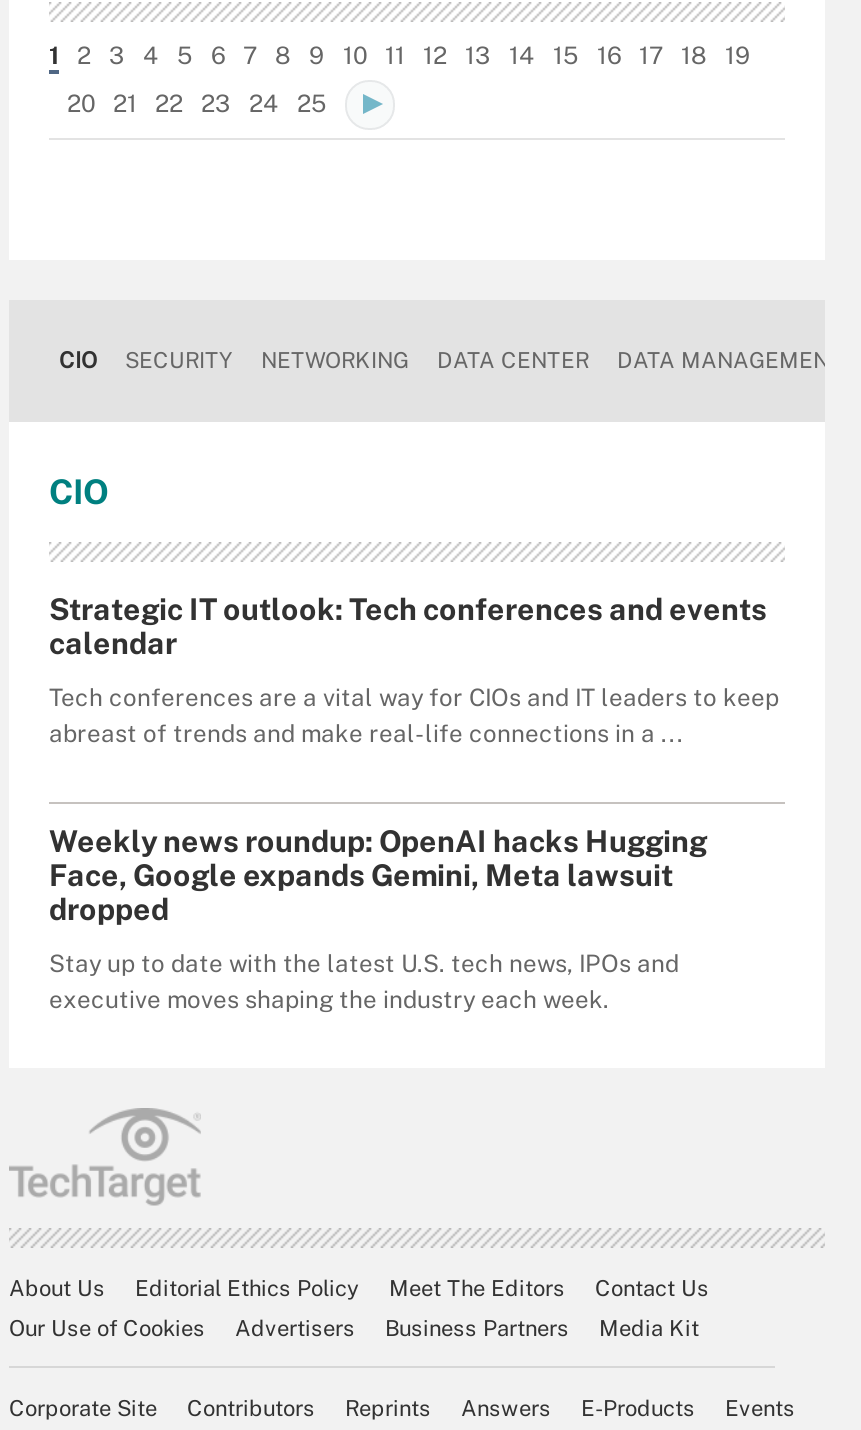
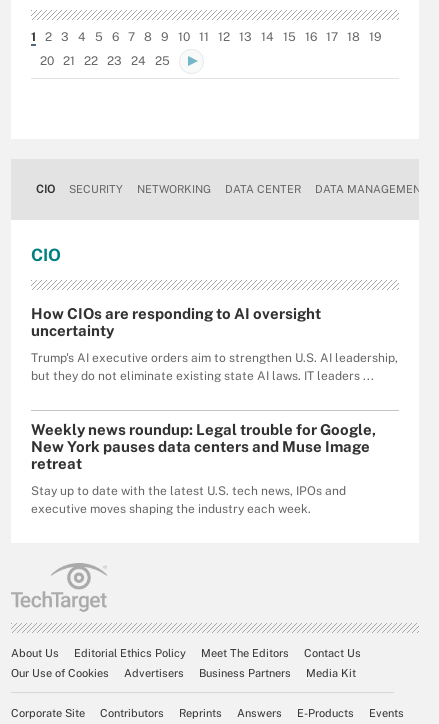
[49,591,767,659] Strategic IT outlook: Tech conferences and events | calendar -> [31,305,321,339] How CIOs are responding to AI oversight | uncertainty
[49,683,779,747] Tech conferences are a vital way for CIOs and IT leaders to keep | abreast of trends and make real-life connections in a ... -> [31,351,398,383] Trump's AI executive orders aim to strengthen U.S. AI leadership, | but they do not eliminate existing state AI laws. IT leaders ...
[49,823,707,925] Weekly news roundup: OpenAI hacks Hugging | Face, Google expands Gemini, Meta lawsuit | dropped -> [31,421,376,472] Weekly news roundup: Legal trouble for Google, | New York pauses data centers and Muse Image | retreat

